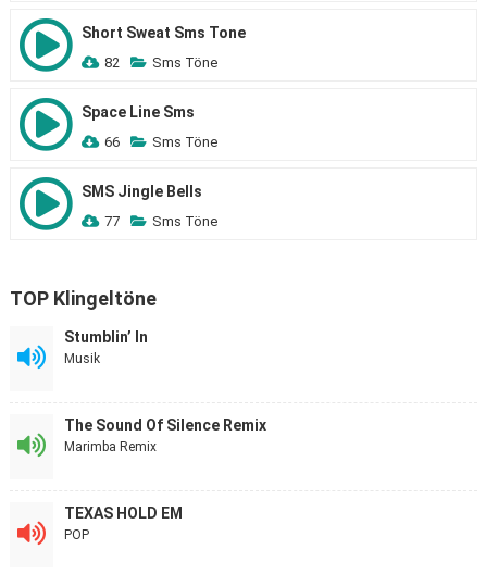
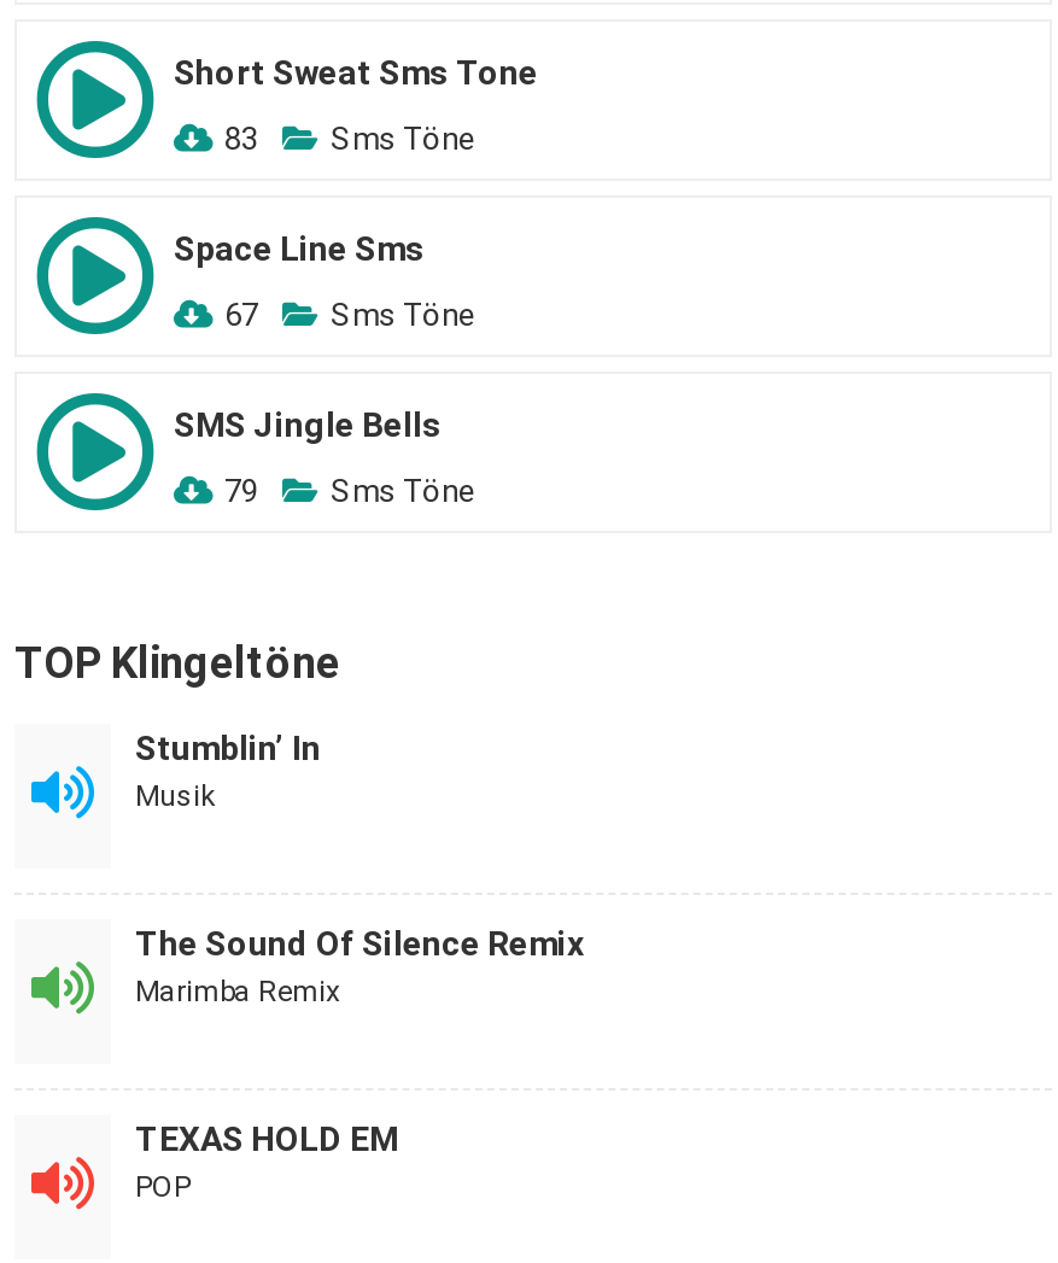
[104,54,217,71] 82 Sms Töne -> [224,121,475,157] 83 Sms Töne
[104,134,217,150] 66 Sms Töne -> [224,297,475,333] 67 Sms Töne
[104,213,217,229] 77 Sms Töne -> [224,473,475,509] 79 Sms Töne

